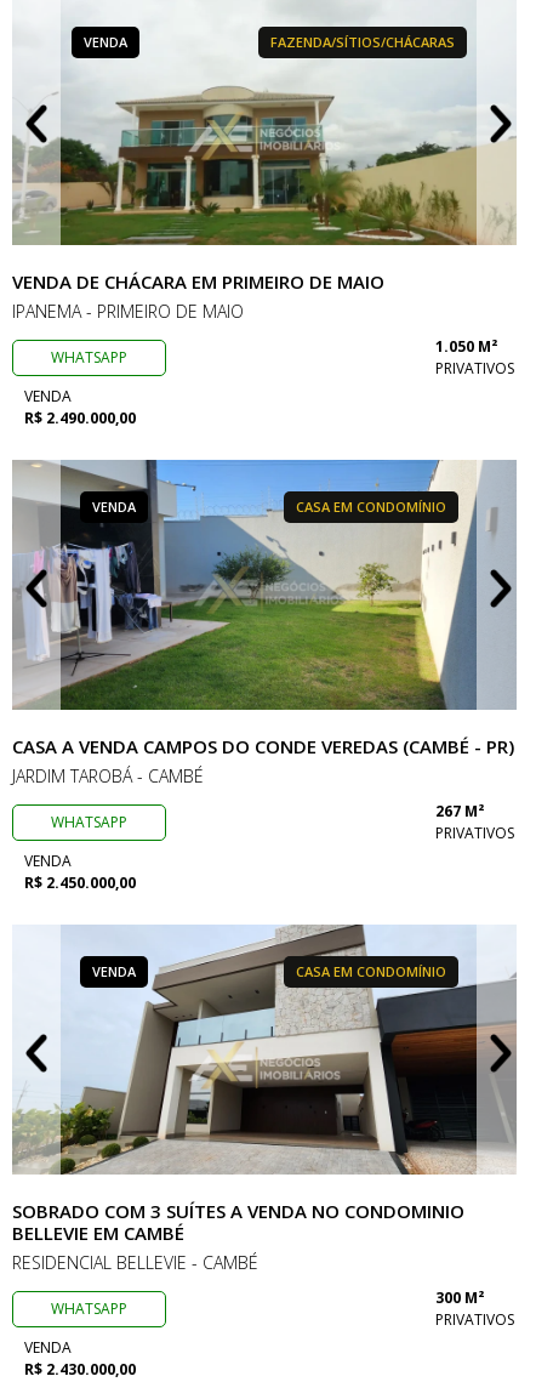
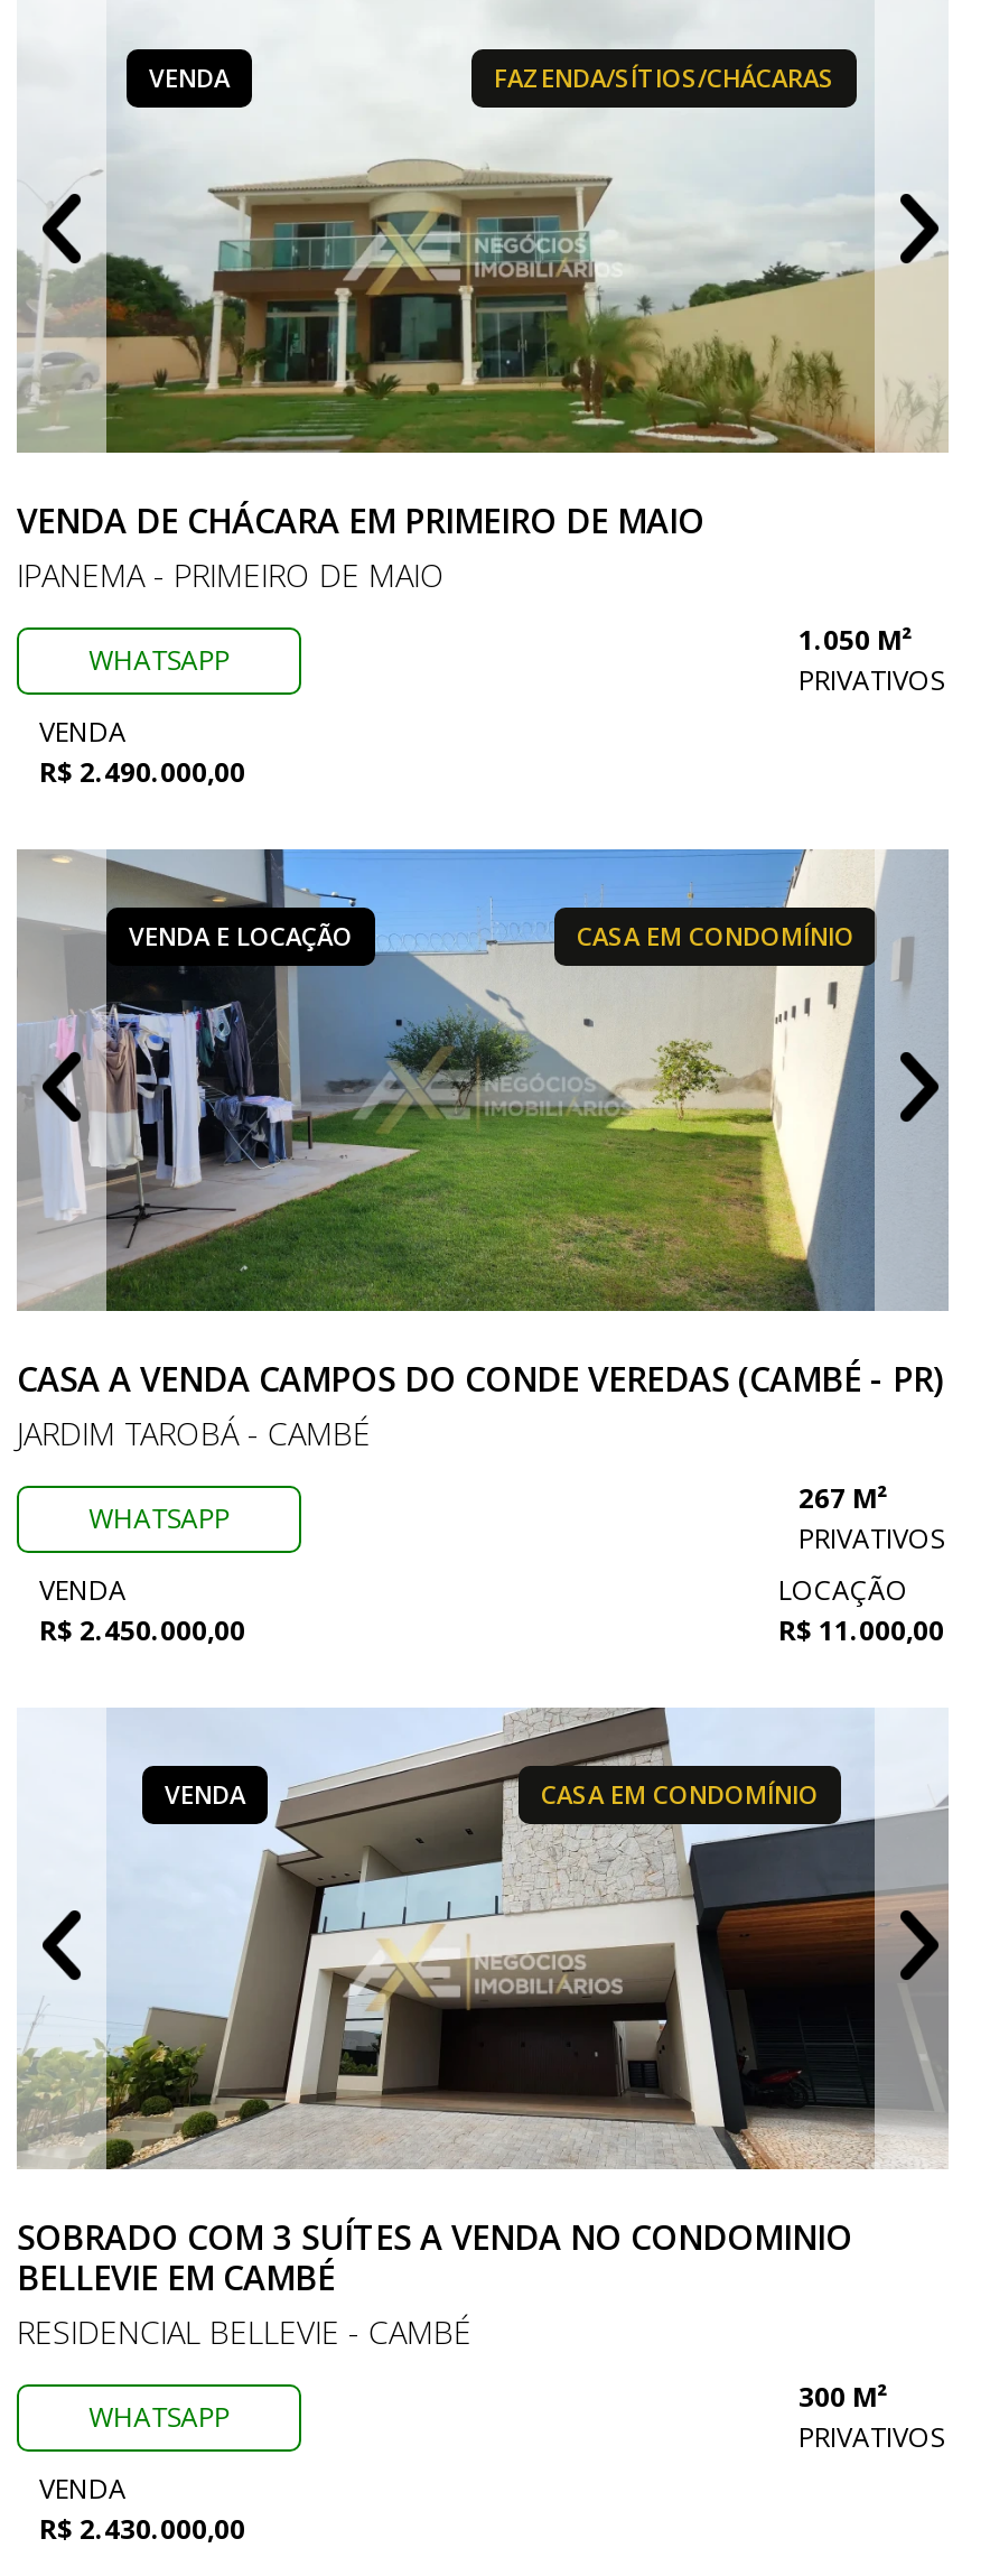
[92,497,136,516] VENDA -> [129,919,353,952] VENDA E LOCAÇÃO
none -> [778,1571,944,1649] LOCAÇÃO | R$ 11.000,00

